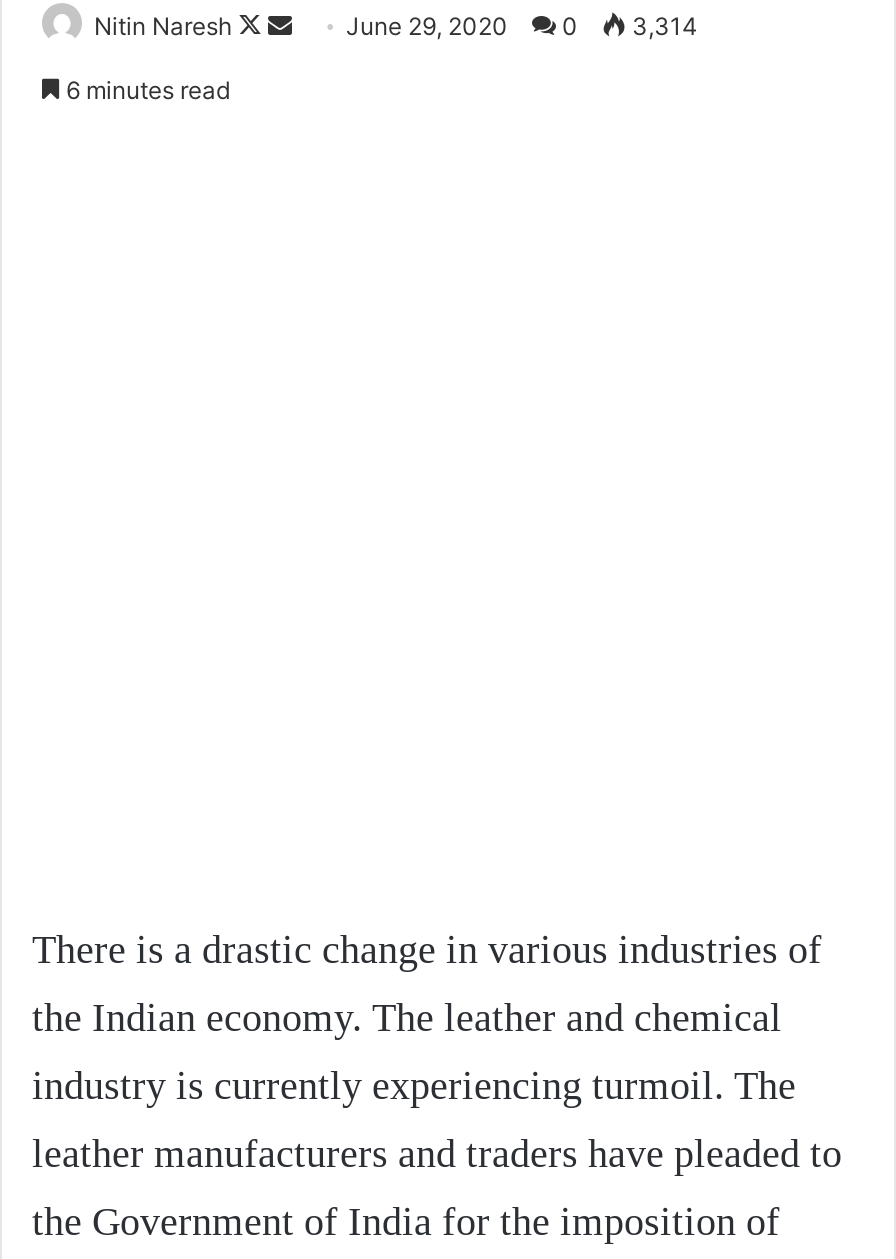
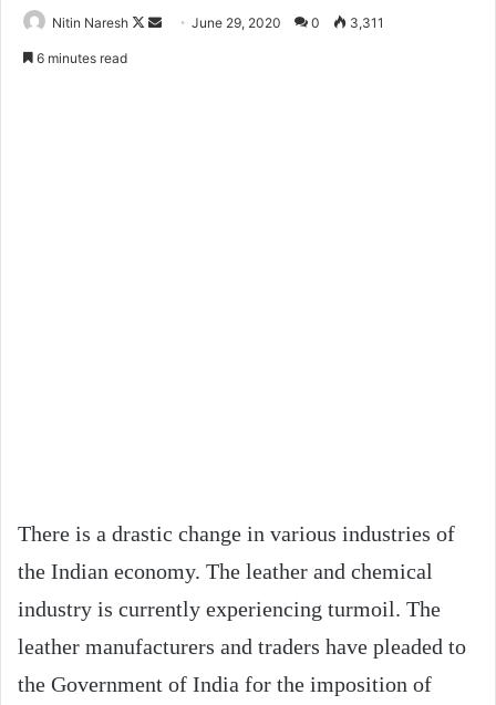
[626,11,698,41] 3,314 -> [347,14,384,31] 3,311

